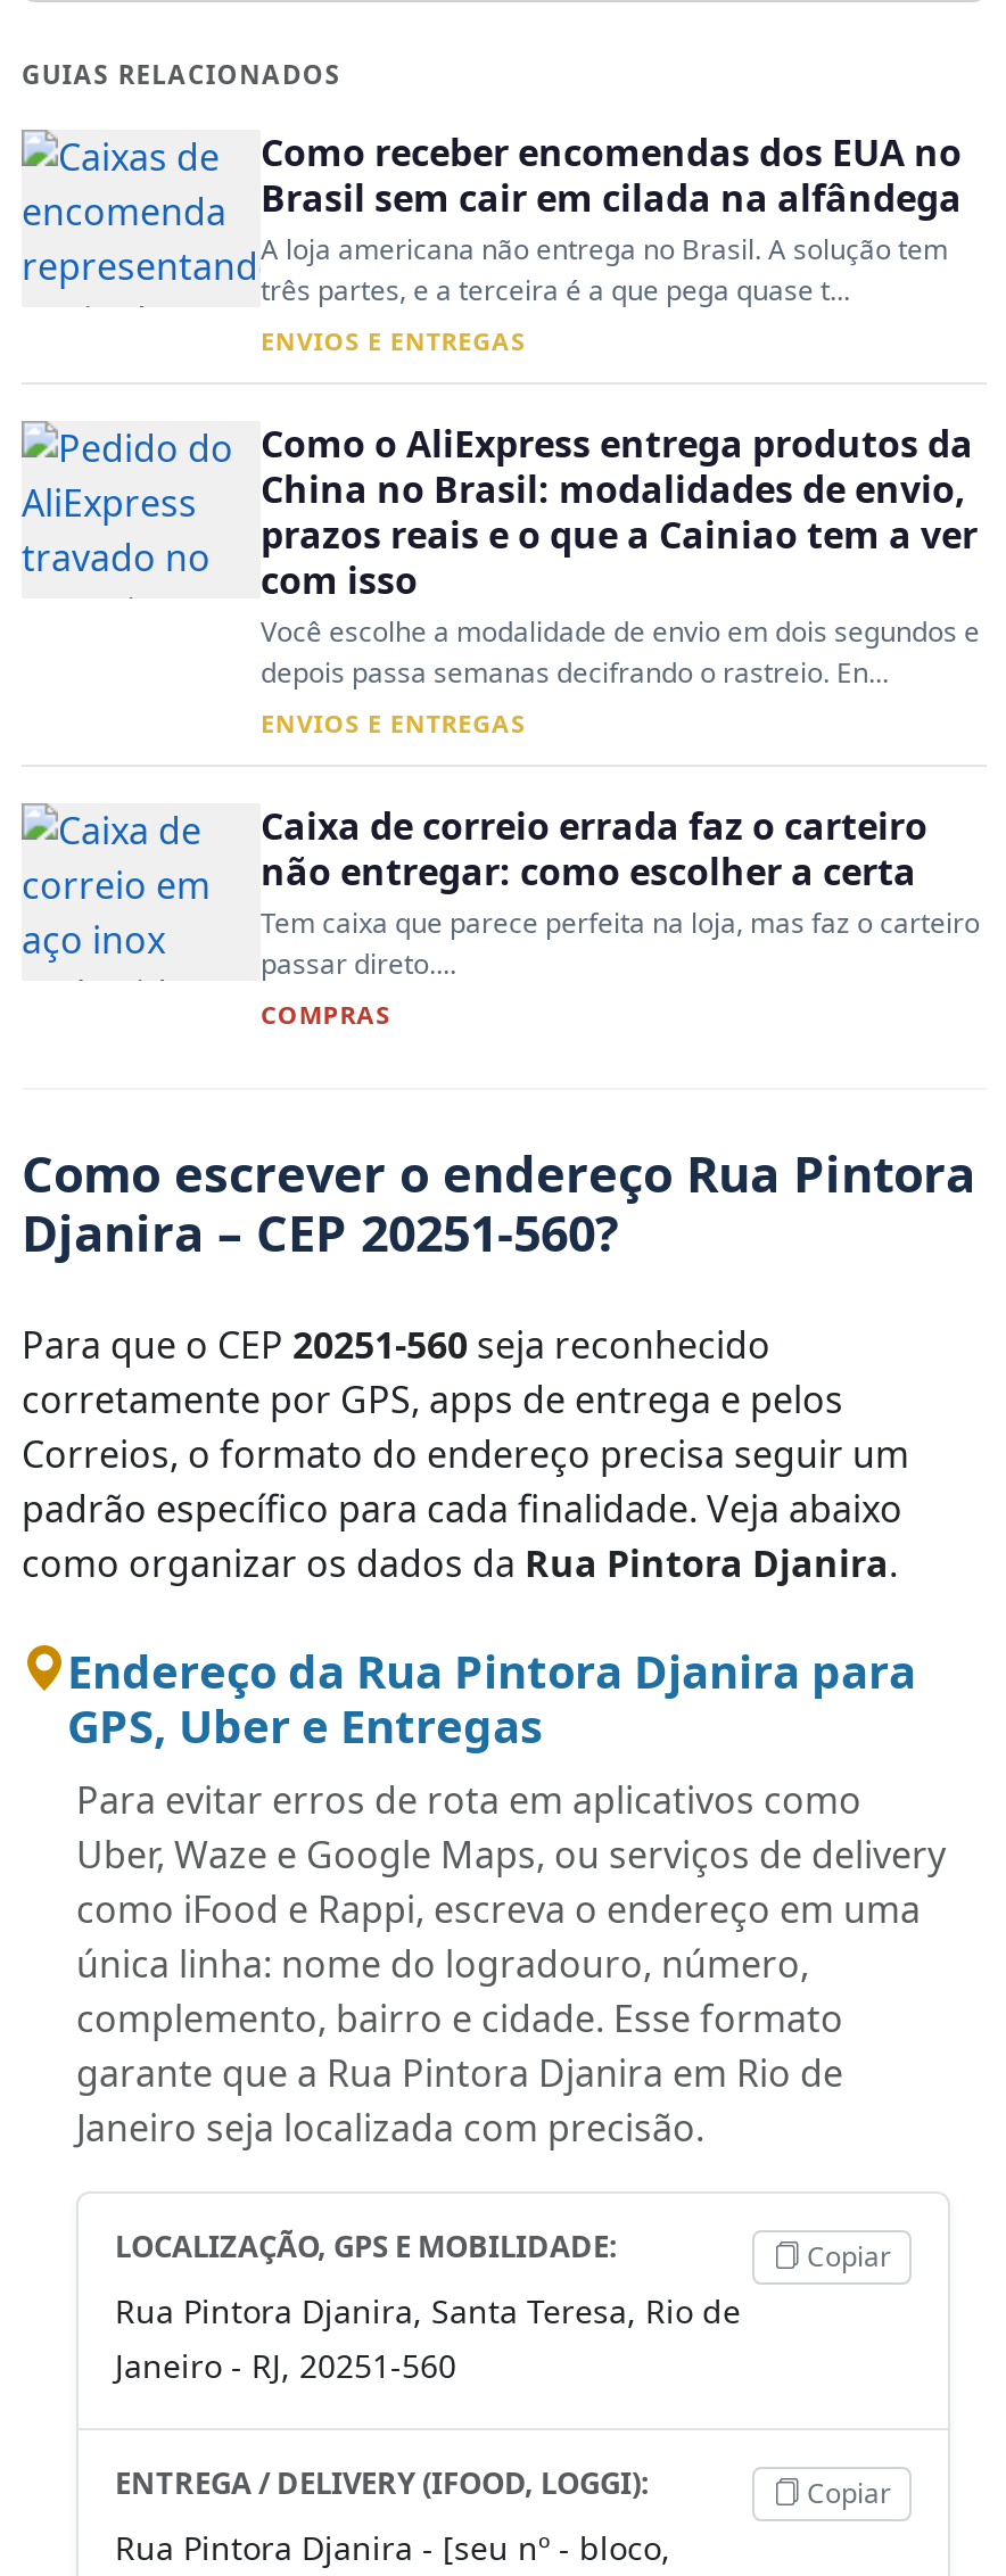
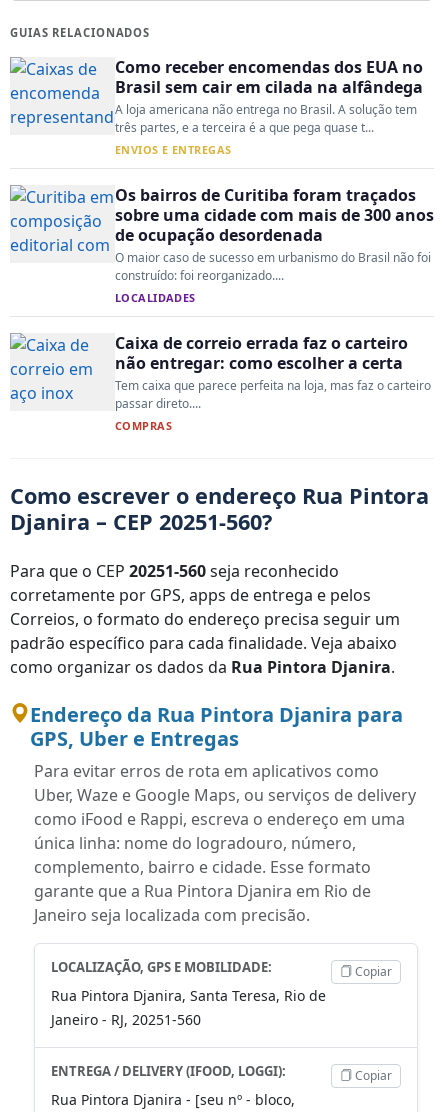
[261,418,980,739] Como o AliExpress entrega produtos da | China no Brasil: modalidades de envio, | prazos reais e o que a Cainiao tem a ver | com isso | Você escolhe a modalidade de envio em dois segundos e | depois passa semanas decifrando o rastreio. En... | ENVIOS E ENTREGAS -> [115,184,434,305] Os bairros de Curitiba foram traçados | sobre uma cidade com mais de 300 anos | de ocupação desordenada | O maior caso de sucesso em urbanismo do Brasil não foi | construído: foi reorganizado.... | LOCALIDADES

